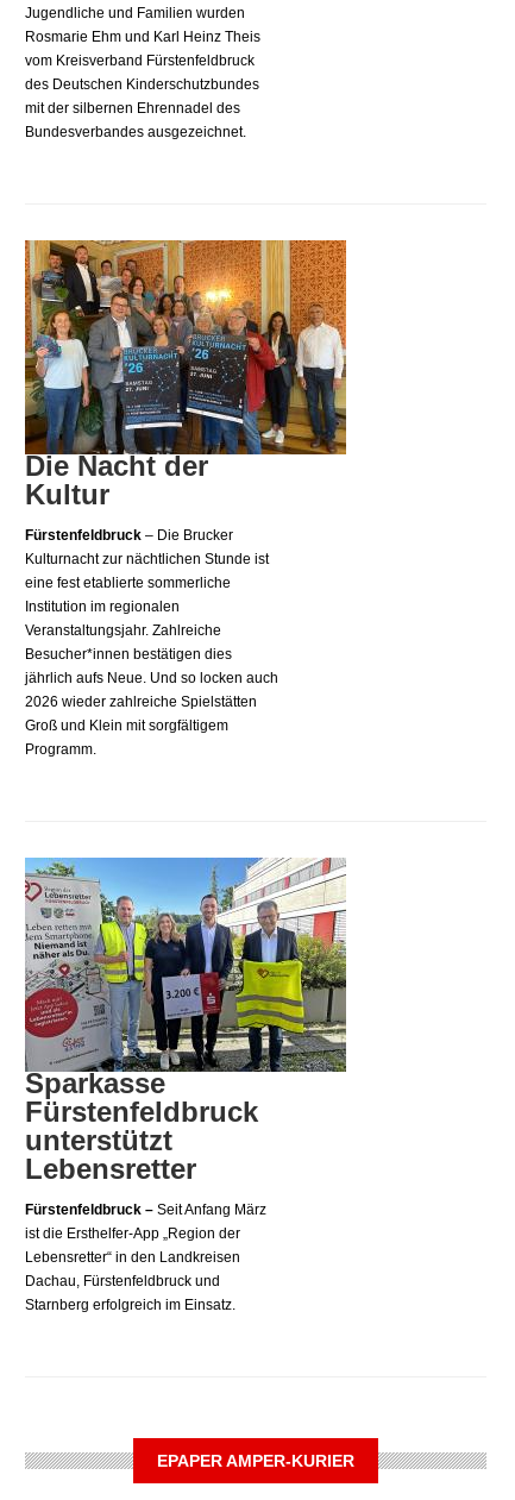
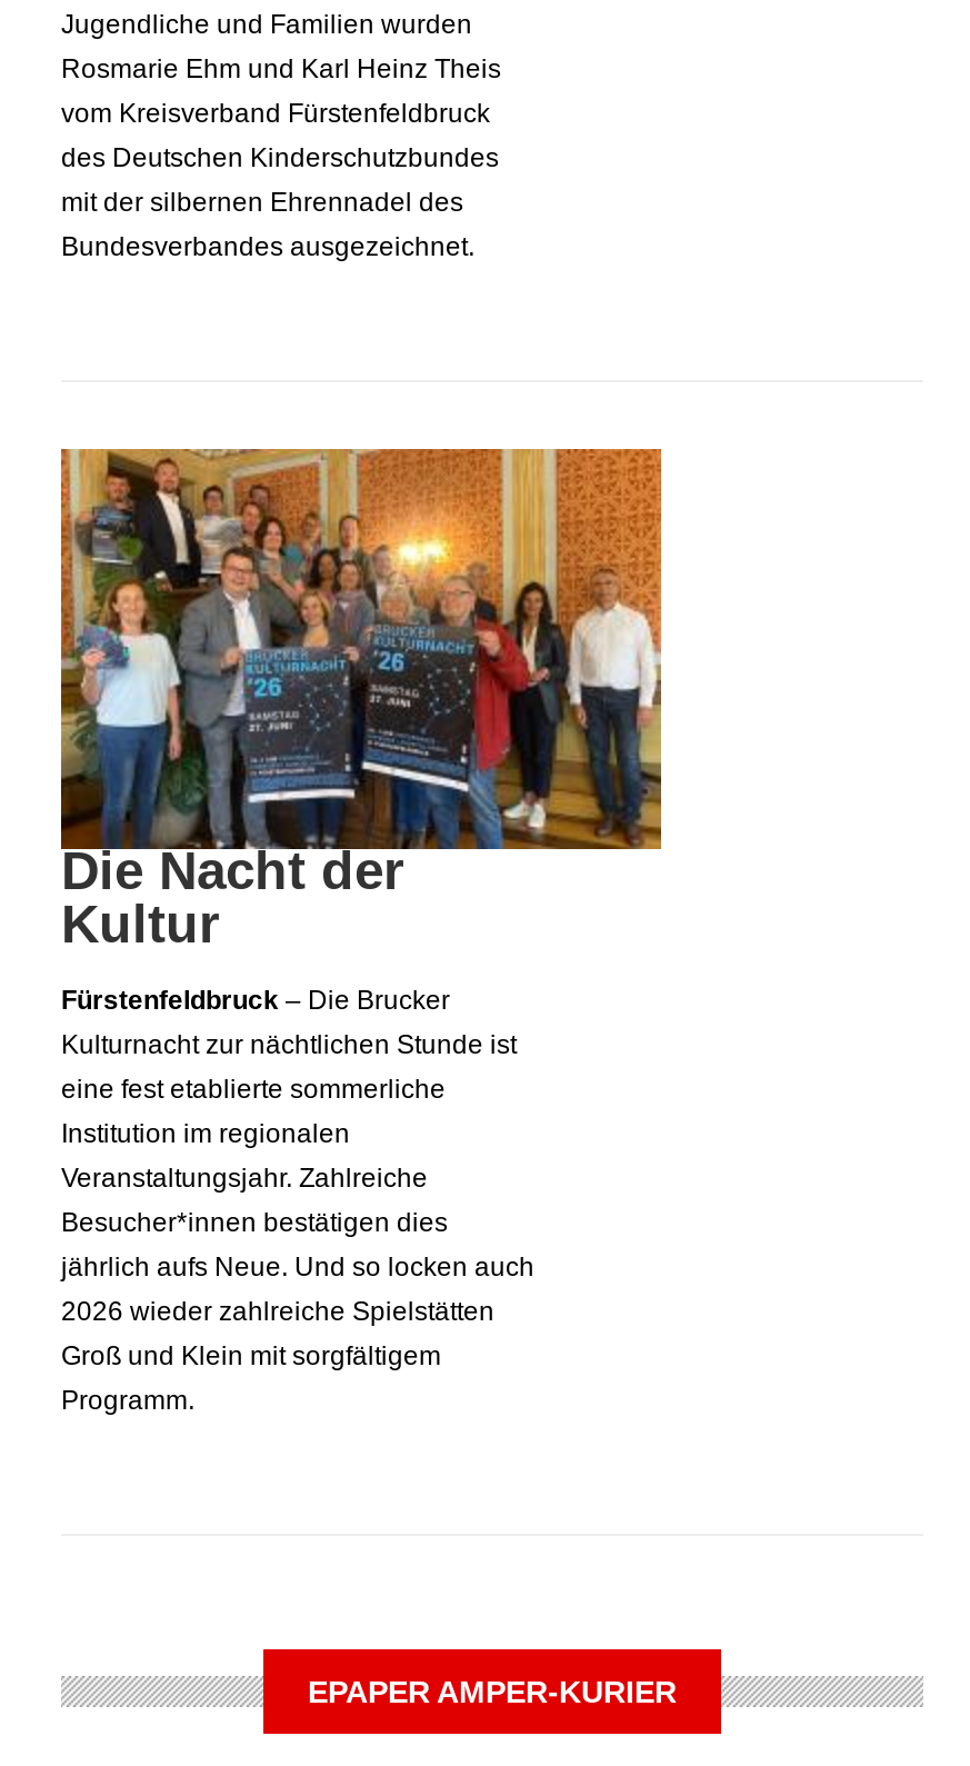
[24,856,347,1313] [image] | Sparkasse | Fürstenfeldbruck | unterstützt | Lebensretter | Fürstenfeldbruck – Seit Anfang März | ist die Ersthelfer-App „Region der | Lebensretter“ in den Landkreisen | Dachau, Fürstenfeldbruck und | Starnberg erfolgreich im Einsatz. -> none

